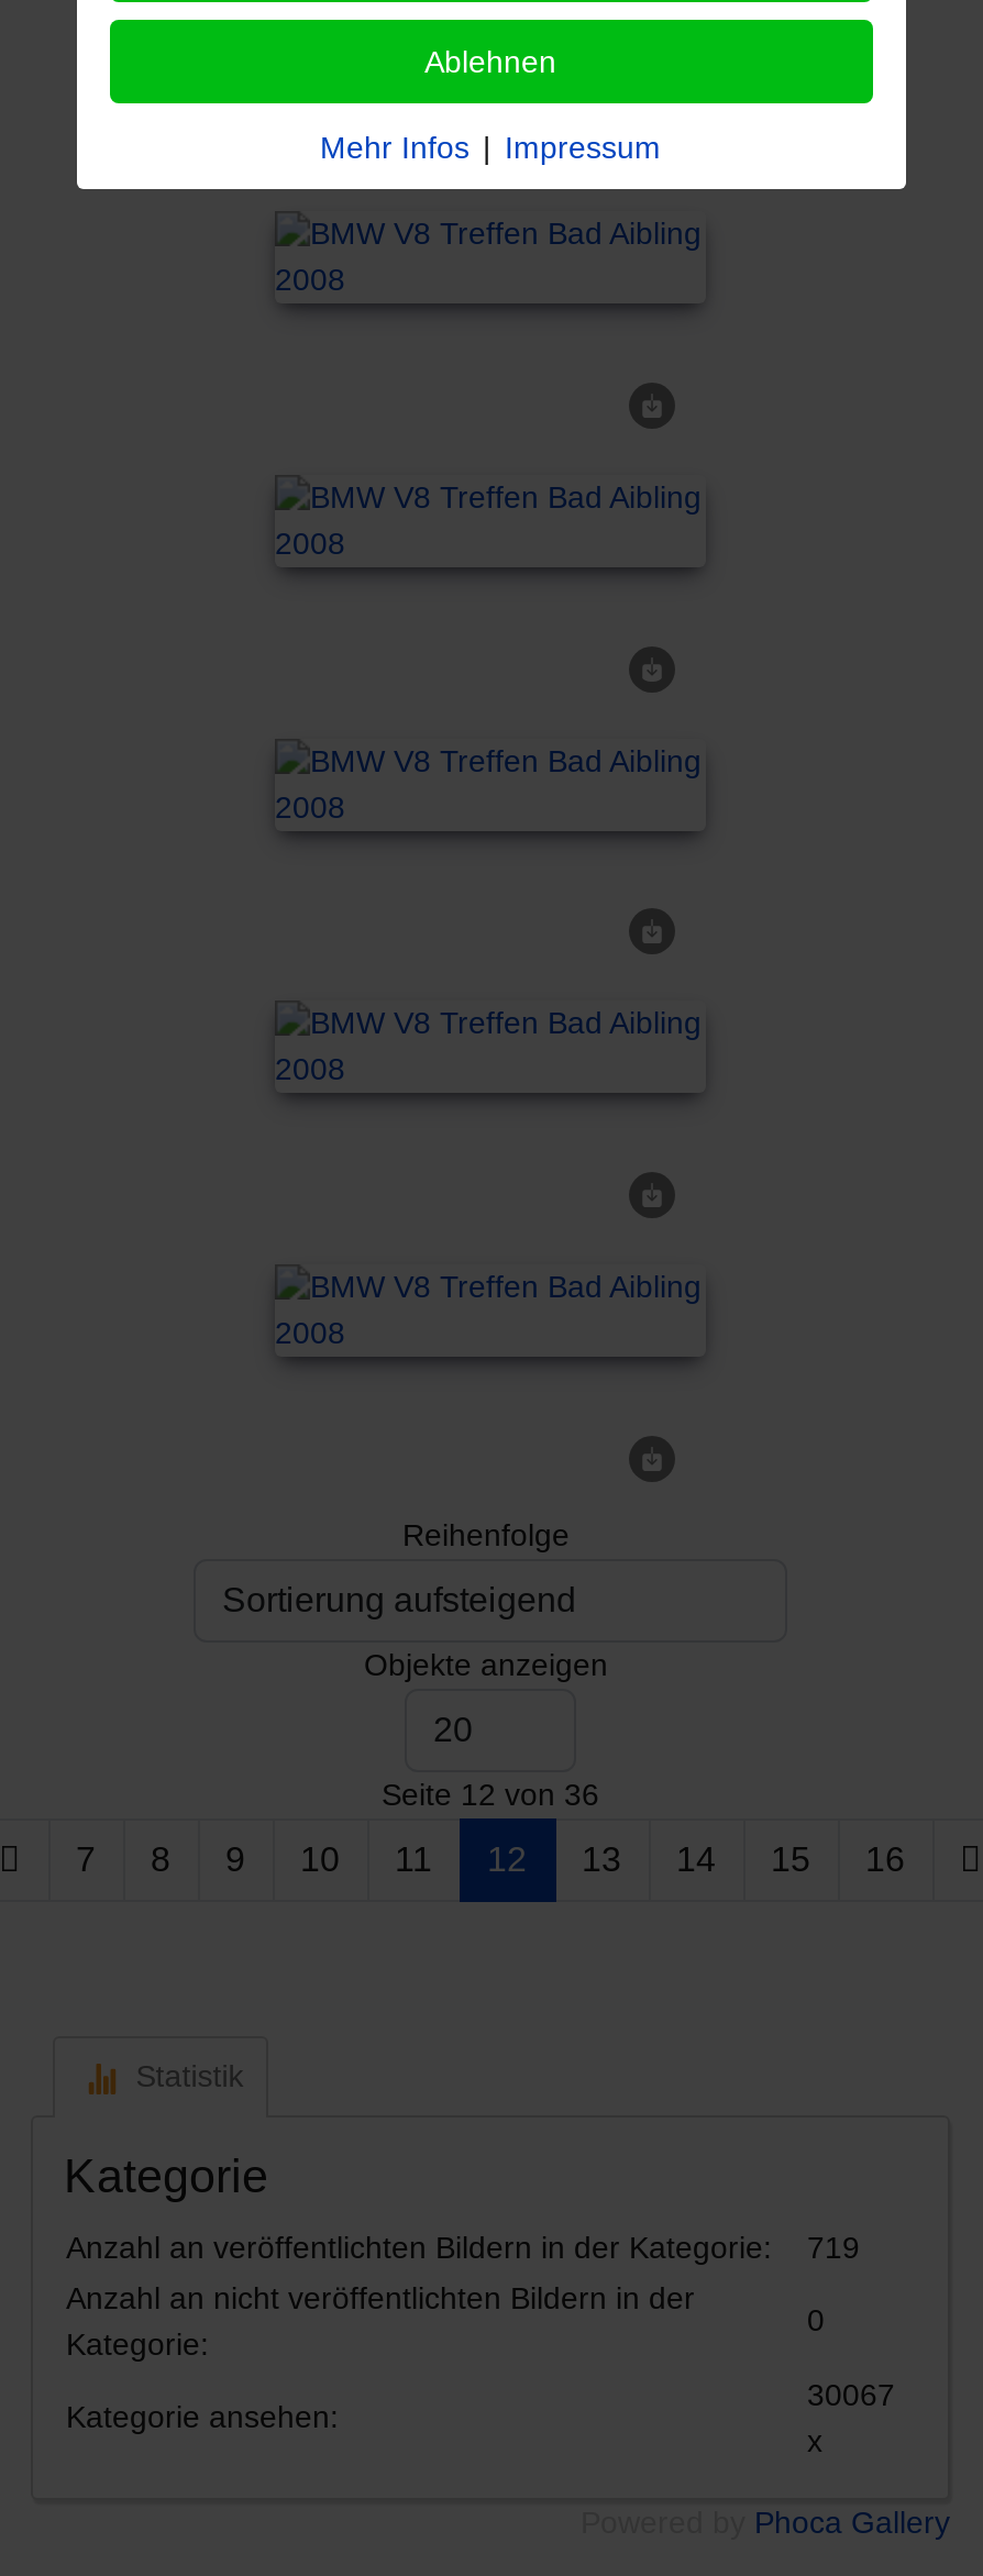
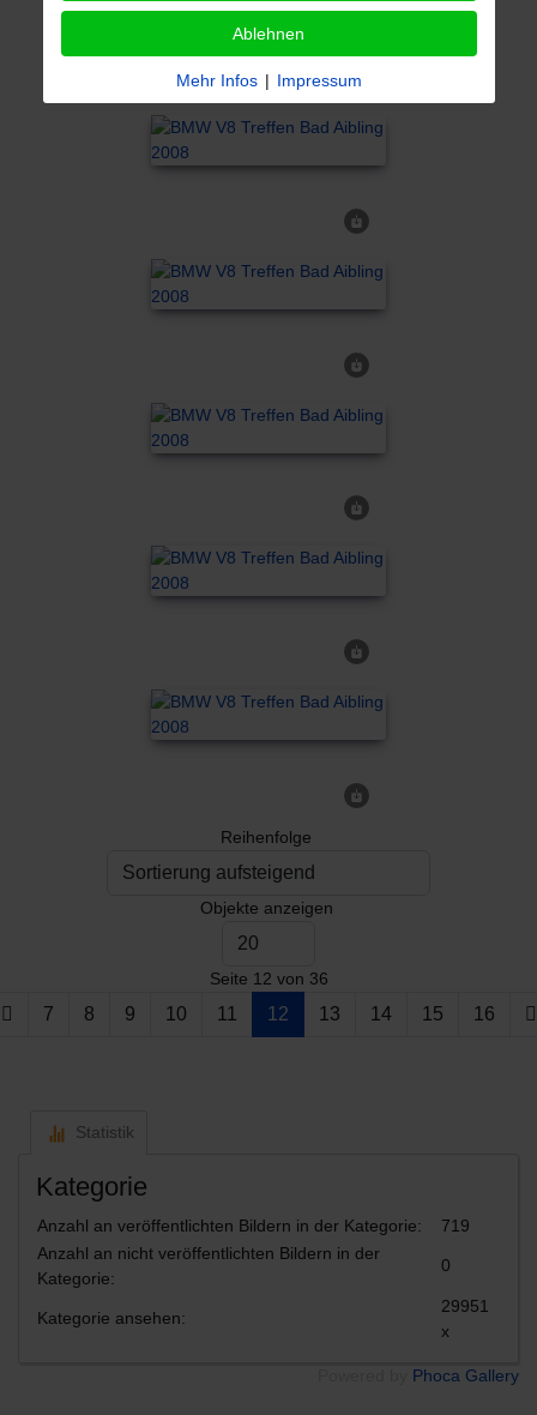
[807,2377,895,2412] 30067 -> [441,1296,489,1315] 29951

